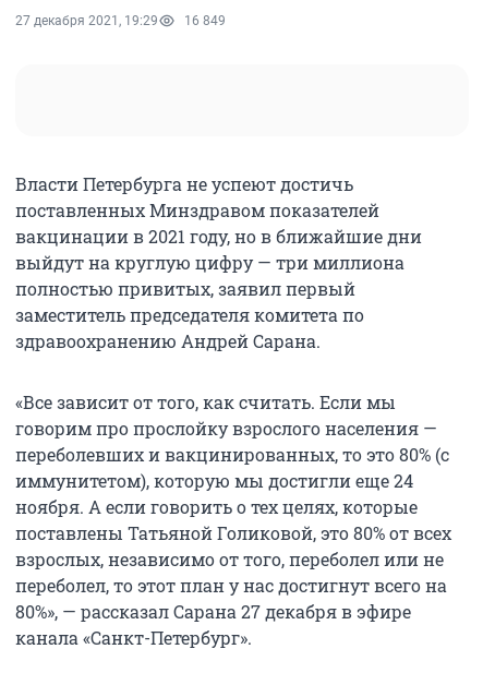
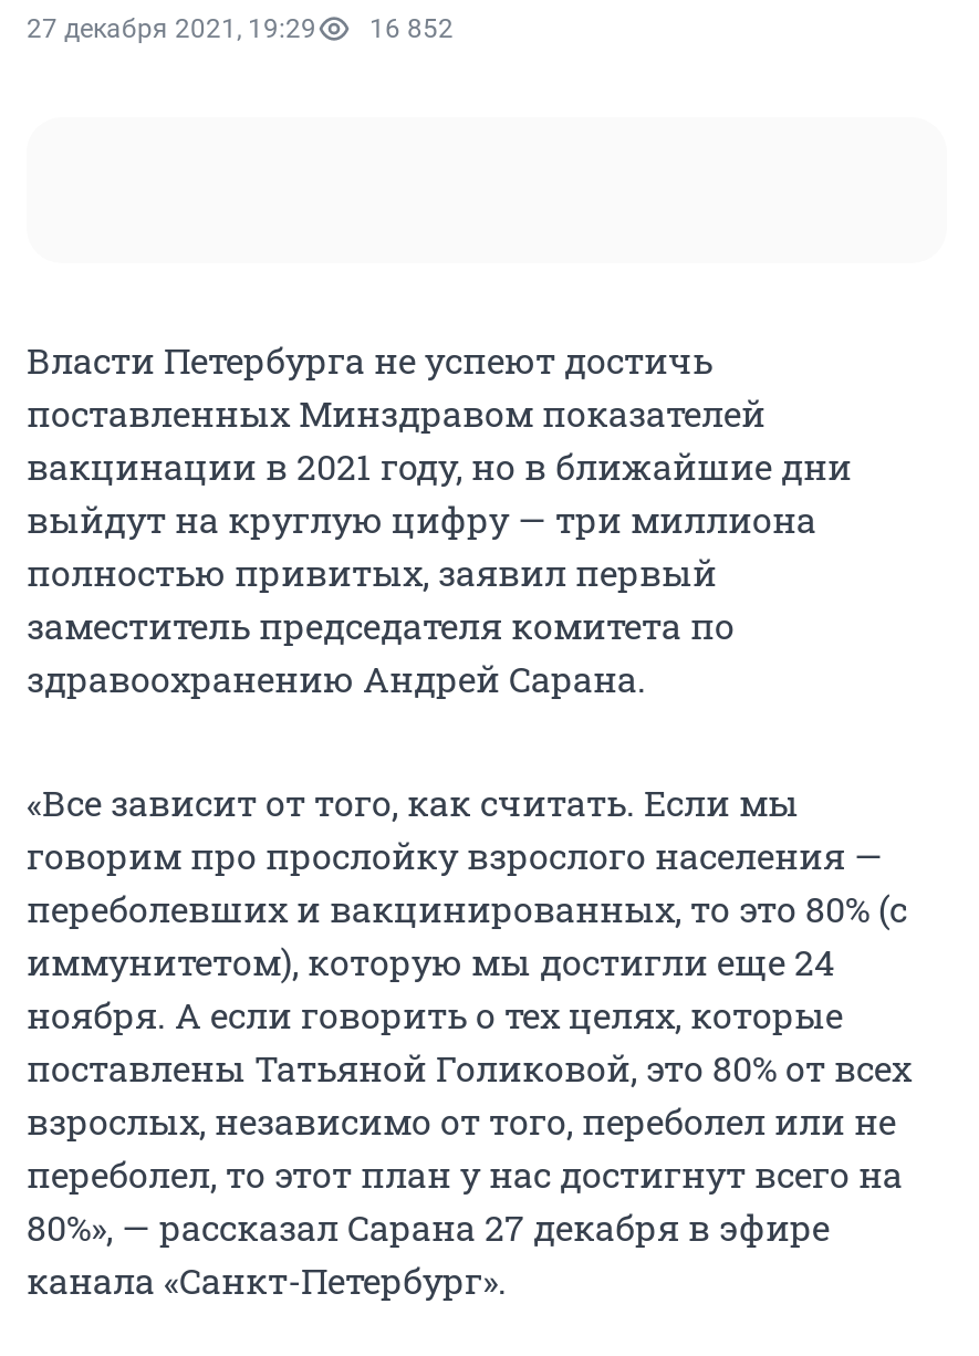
[15,13,226,28] 27 декабря 2021, 19:29 16 849 -> [27,13,454,44] 27 декабря 2021, 19:29 16 852

